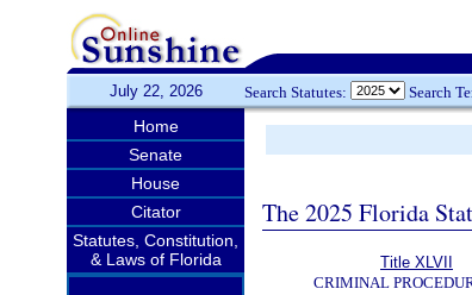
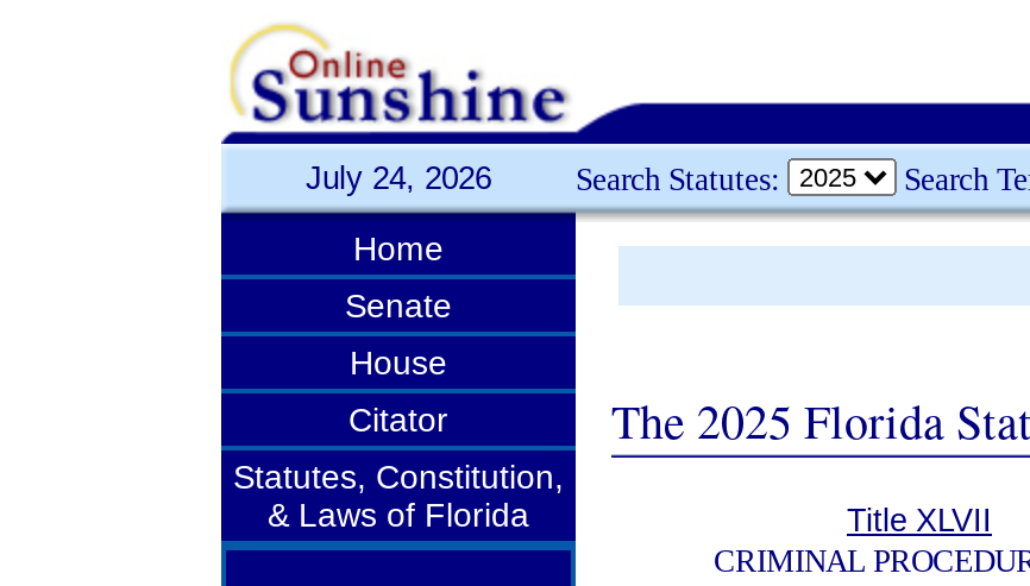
[109,82,202,100] July 22, 2026 -> [306,160,491,196] July 24, 2026

